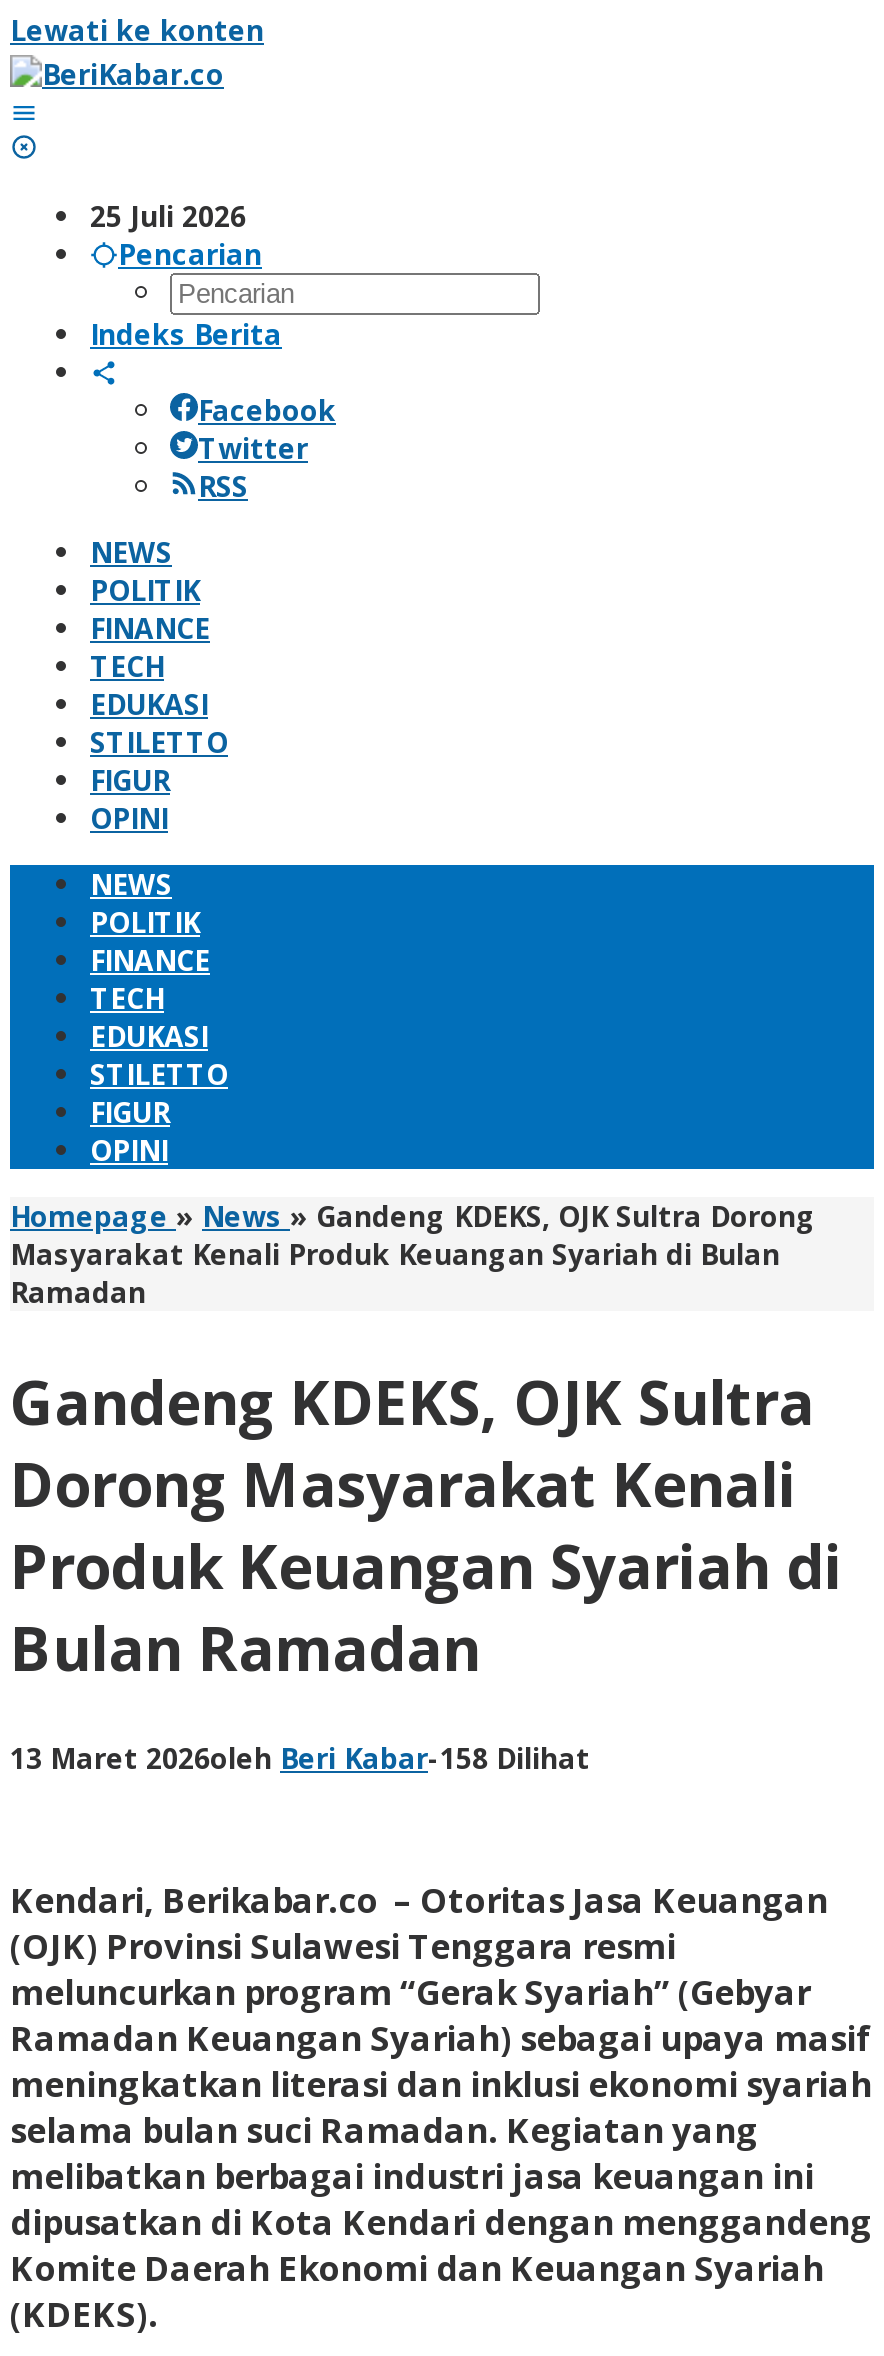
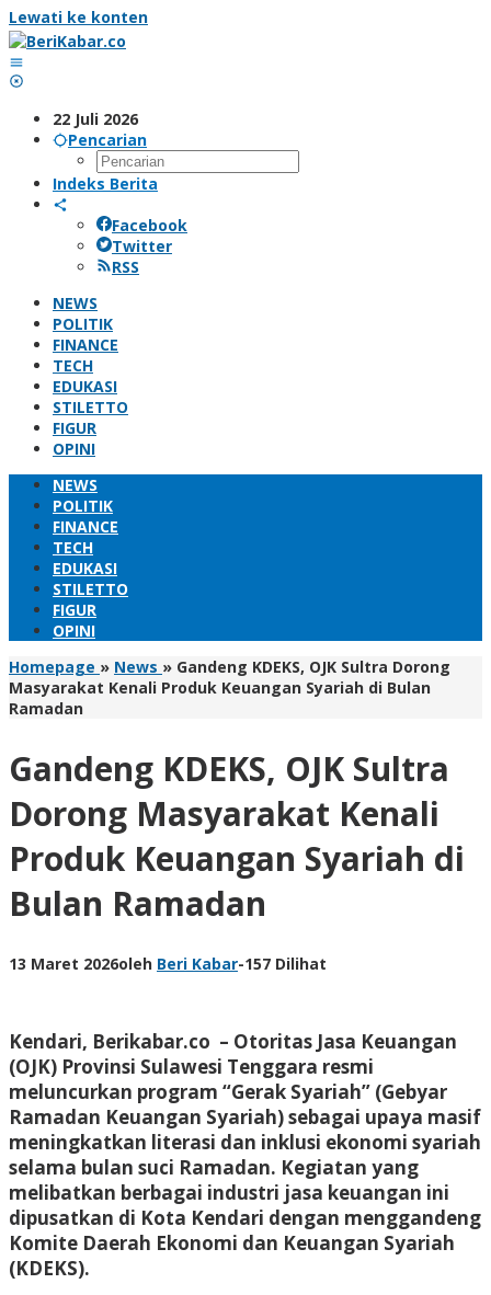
[90,197,246,235] 25 Juli 2026 -> [53,108,138,129] 22 Juli 2026
[10,1739,590,1777] 13 Maret 2026oleh Beri Kabar-158 Dilihat -> [9,953,327,974] 13 Maret 2026oleh Beri Kabar-157 Dilihat

